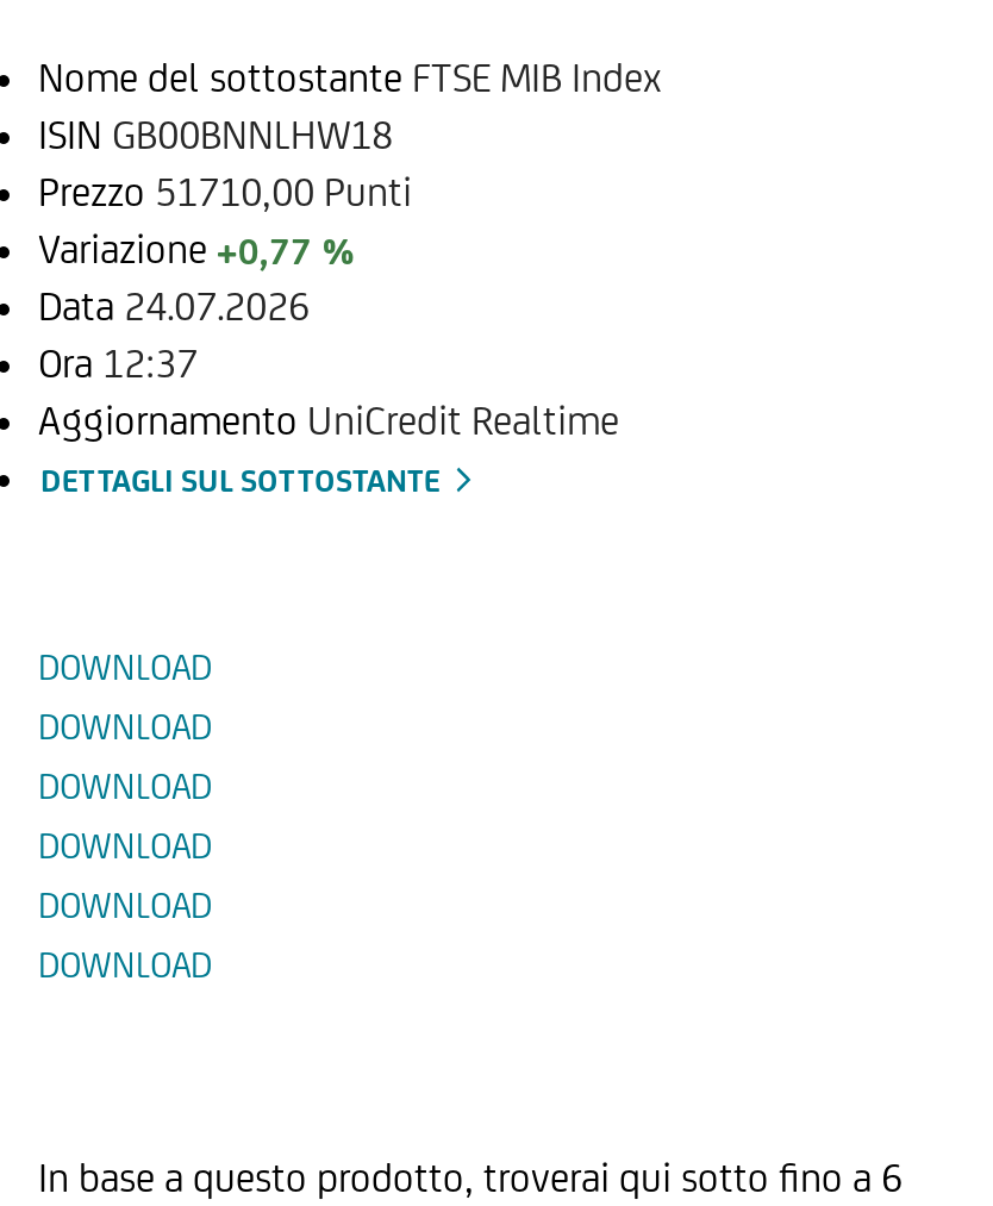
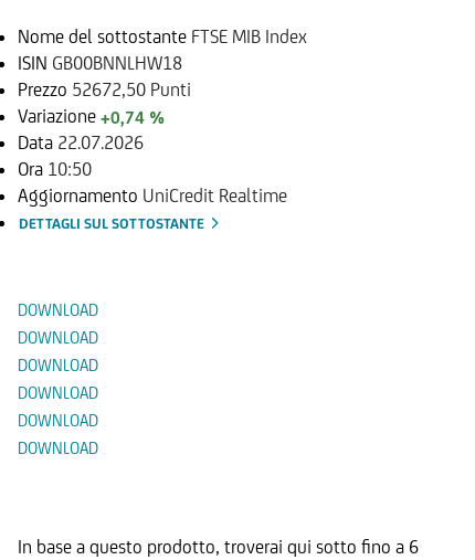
[38,167,412,215] Prezzo 51710,00 Punti -> [18,78,191,100] Prezzo 52672,50 Punti
[38,224,355,272] Variazione +0,77 % -> [18,104,165,127] Variazione +0,74 %
[38,281,310,329] Data 24.07.2026 -> [18,131,144,153] Data 22.07.2026
[38,338,207,386] Ora 12:37 -> [18,158,96,180] Ora 10:50

